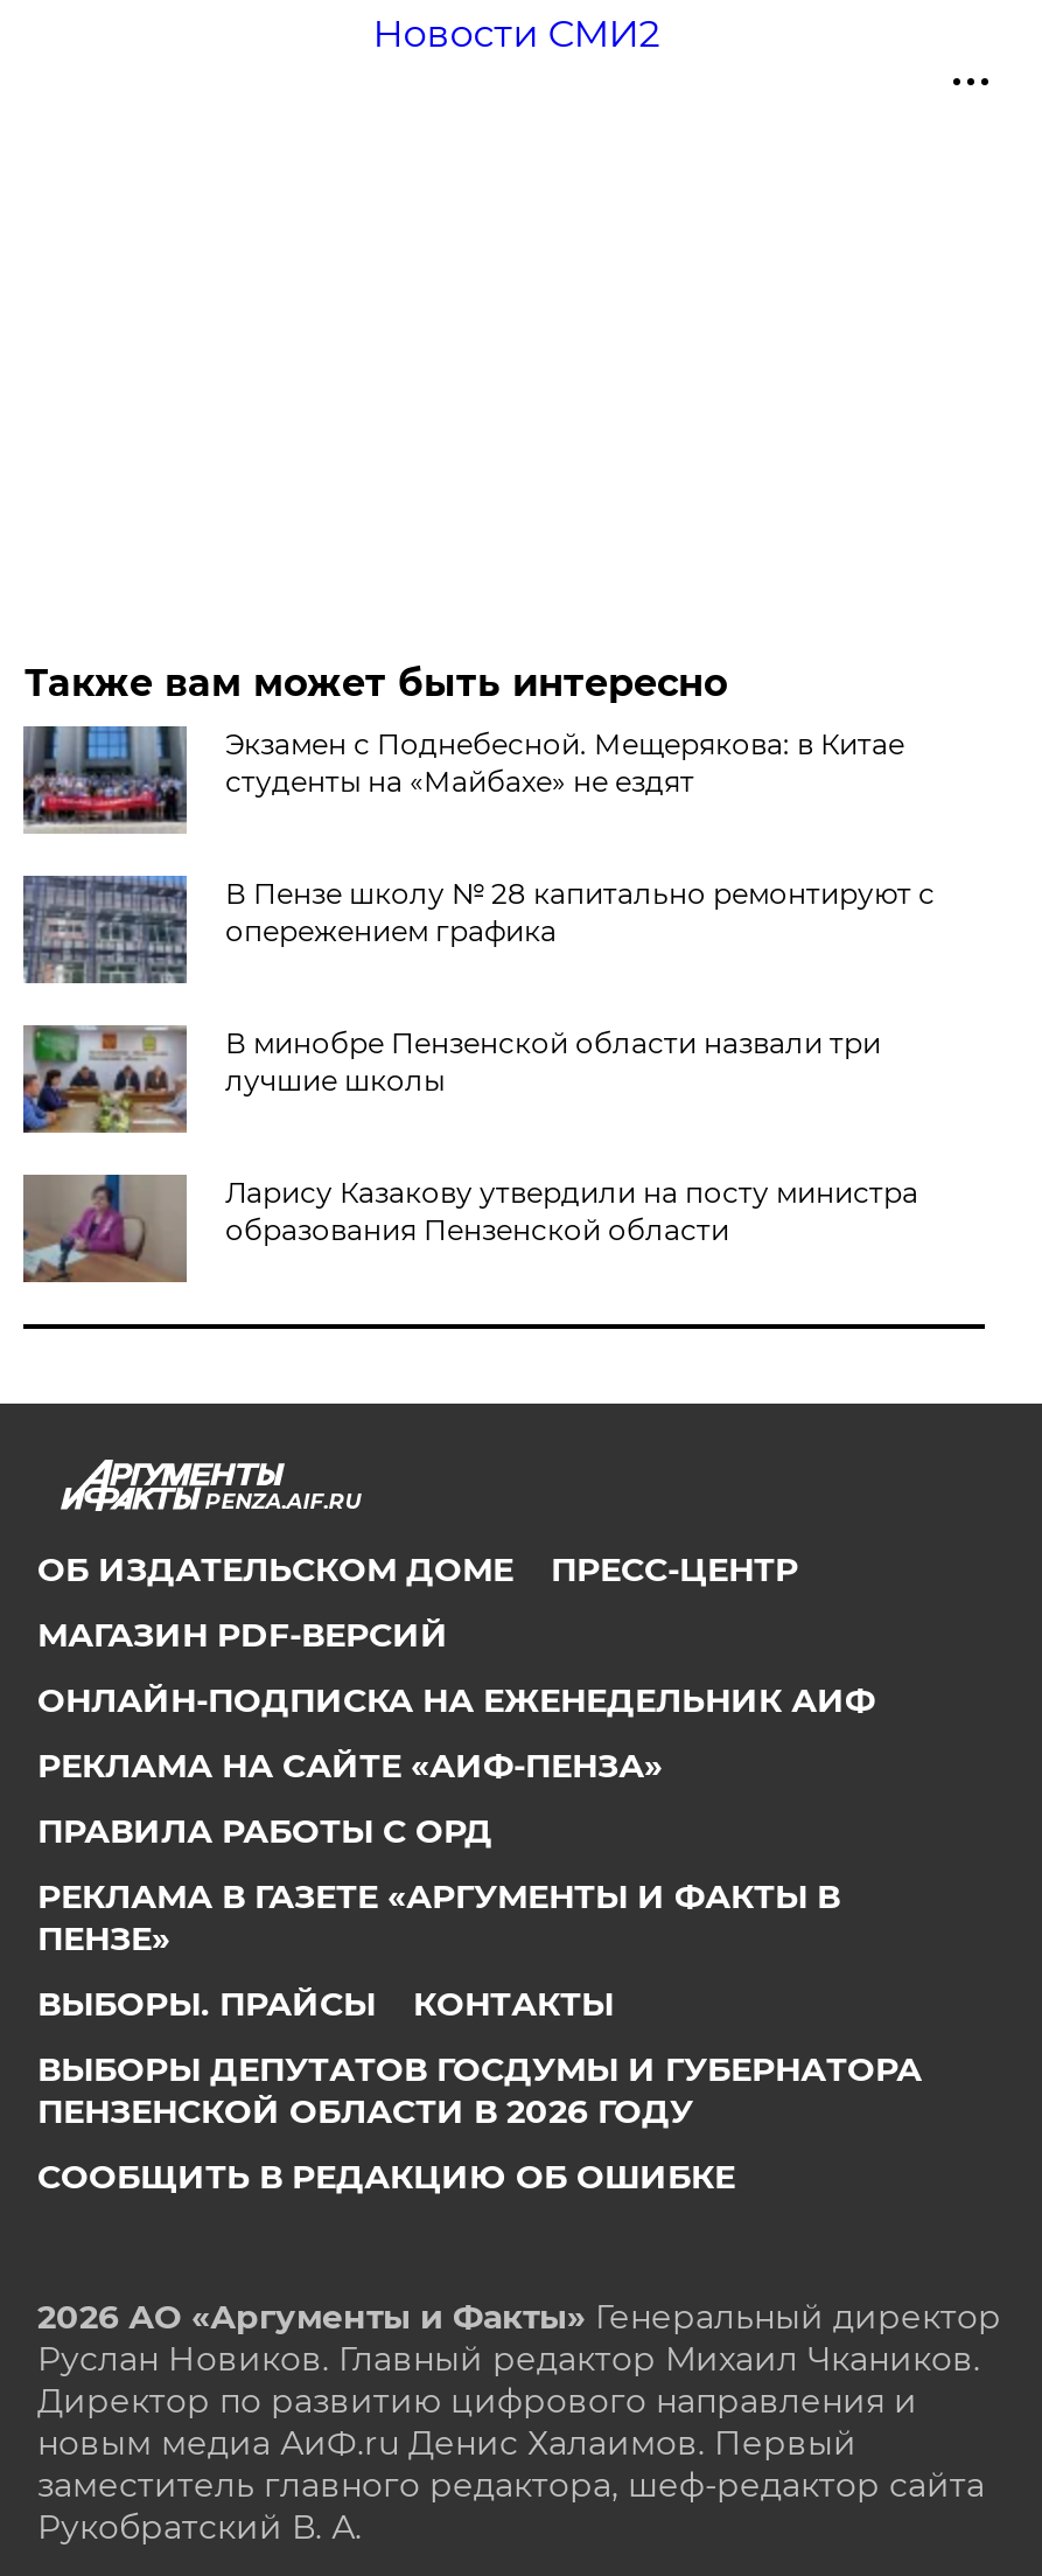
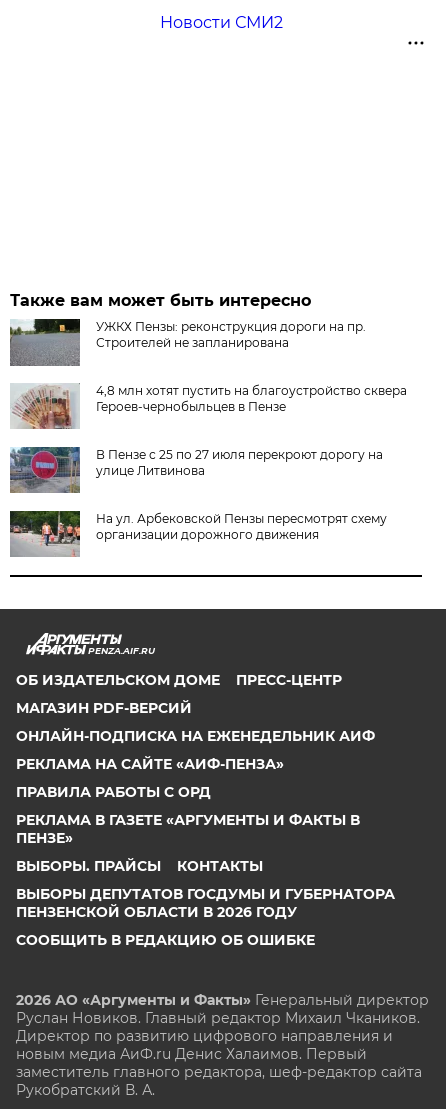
[21,724,904,834] [image] | Экзамен с Поднебесной. Мещерякова: в Китае | студенты на «Майбахе» не ездят -> [9,318,366,367] [image] | УЖКХ Пензы: реконструкция дороги на пр. | Строителей не запланирована
[21,873,934,986] [image] | В Пензе школу № 28 капитально ремонтируют с | опережением графика -> [11,383,407,430] [image] | 4,8 млн хотят пустить на благоустройство сквера | Героев-чернобыльцев в Пензе
[21,1023,881,1135] [image] | В минобре Пензенской области назвали три | лучшие школы -> [9,446,383,493] [image] | В Пензе с 25 по 27 июля перекроют дорогу на | улице Литвинова
[21,1172,918,1284] [image] | Ларису Казакову утвердили на посту министра | образования Пензенской области -> [9,510,387,557] [image] | На ул. Арбековской Пензы пересмотрят схему | организации дорожного движения

